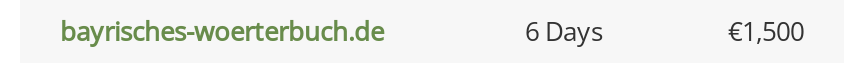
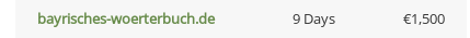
[525,13,603,49] 6 Days -> [292,9,335,28] 9 Days

